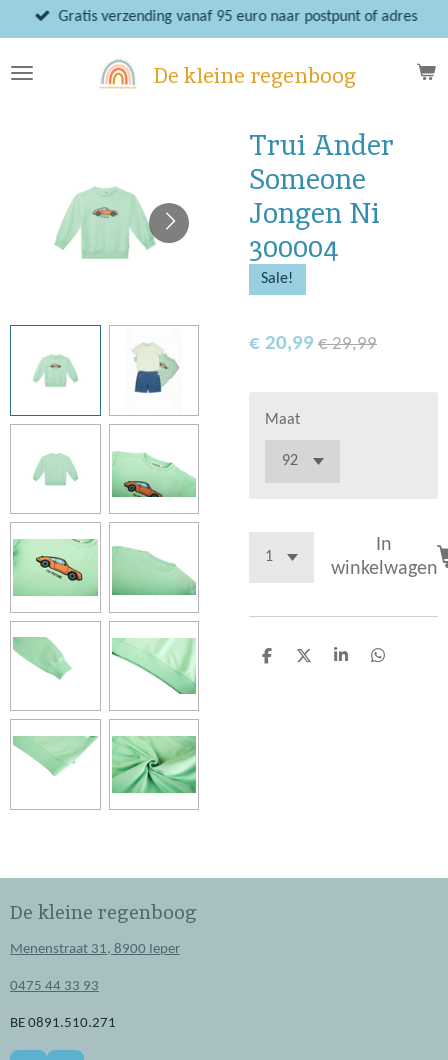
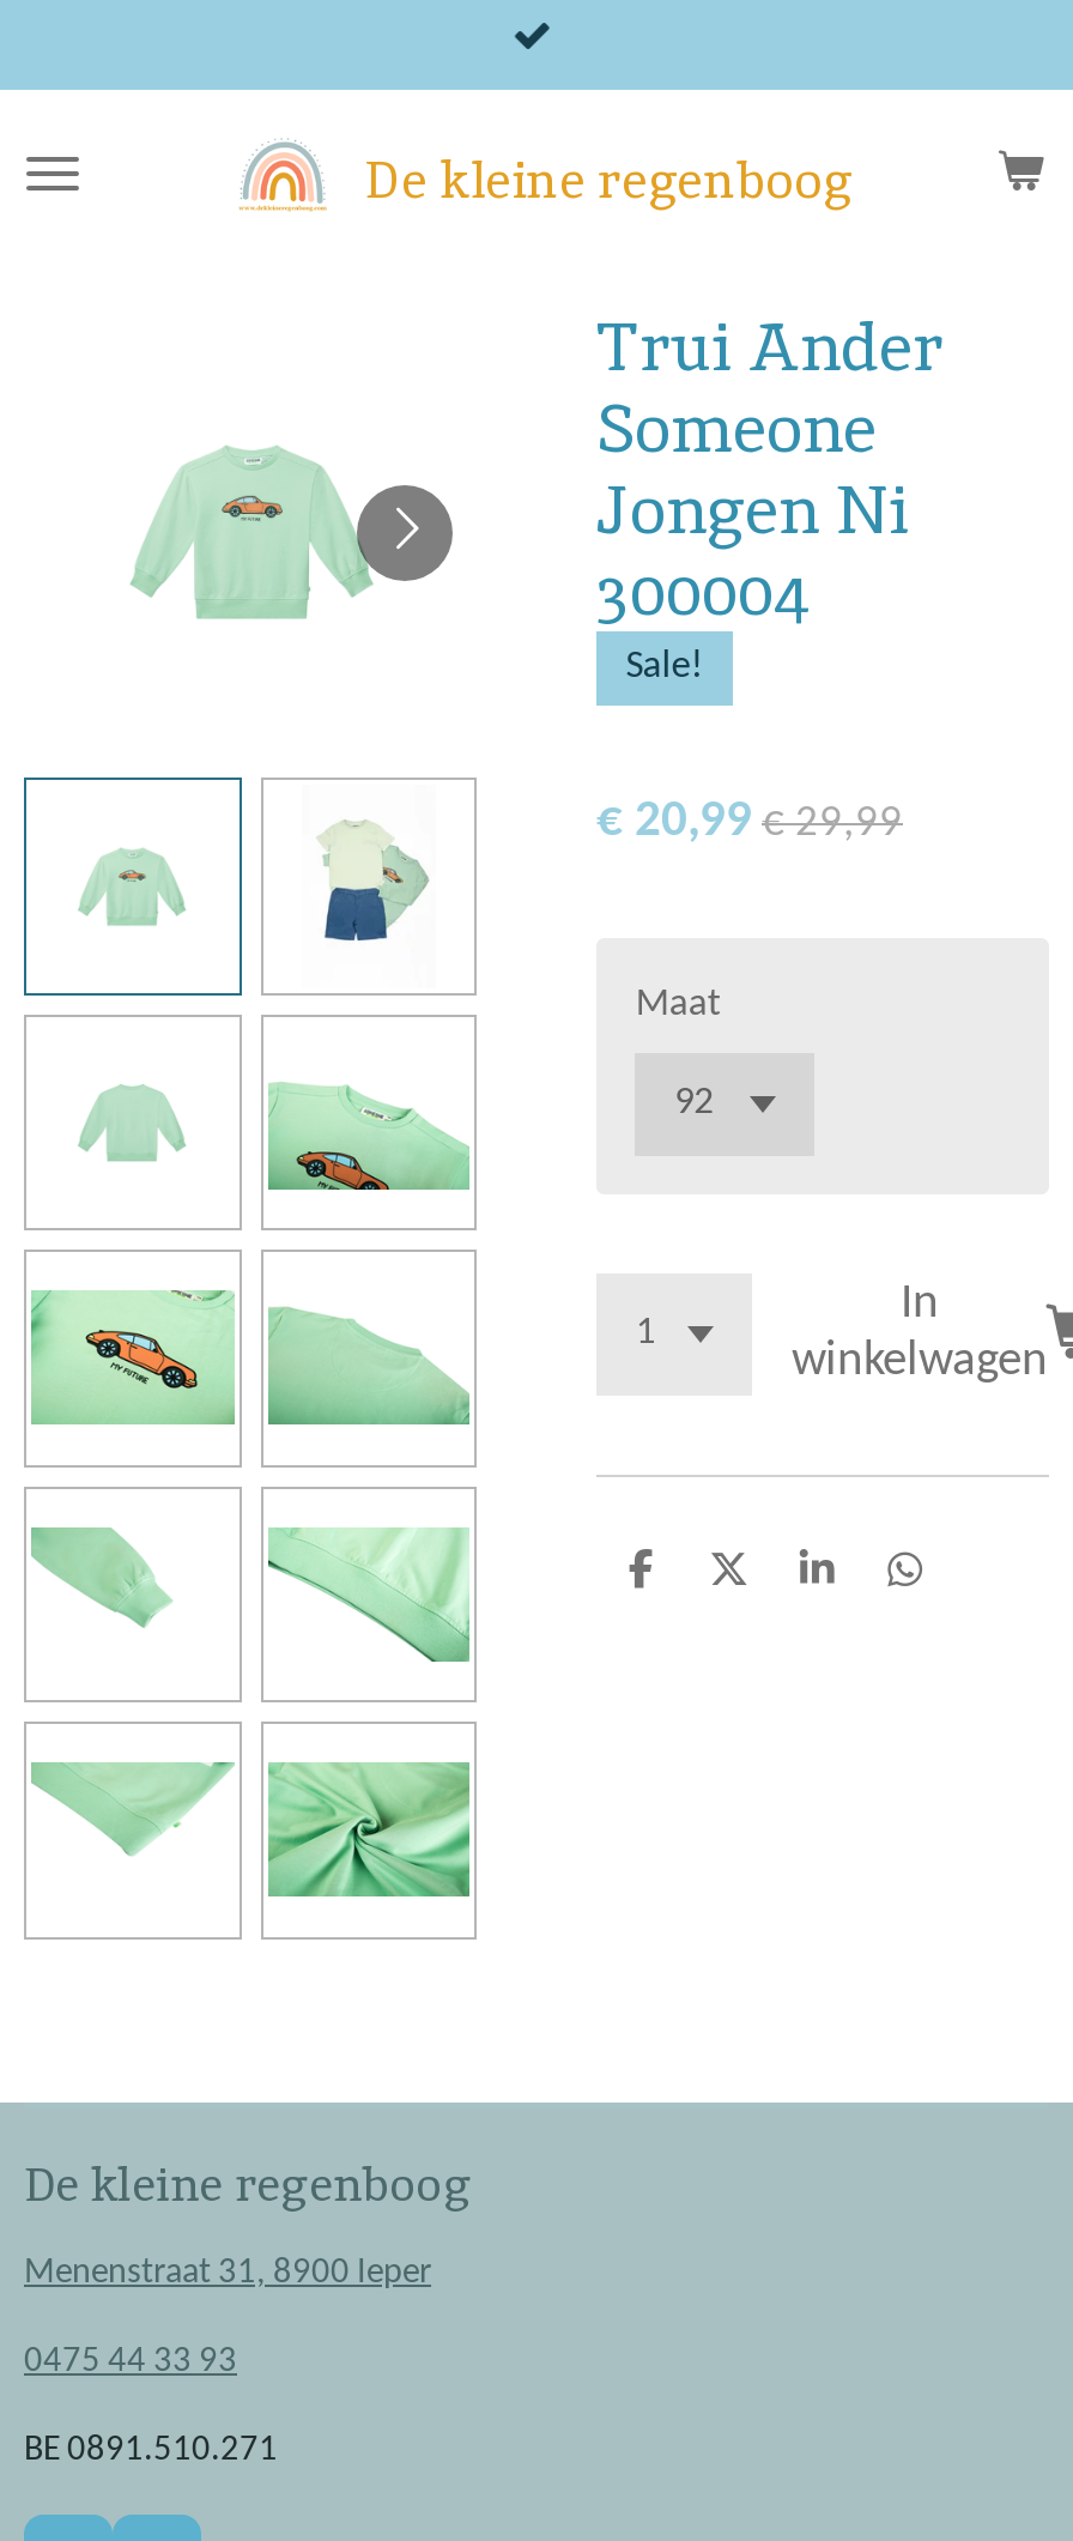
[58,9,417,25] Gratis verzending vanaf 95 euro naar postpunt of adres -> none

